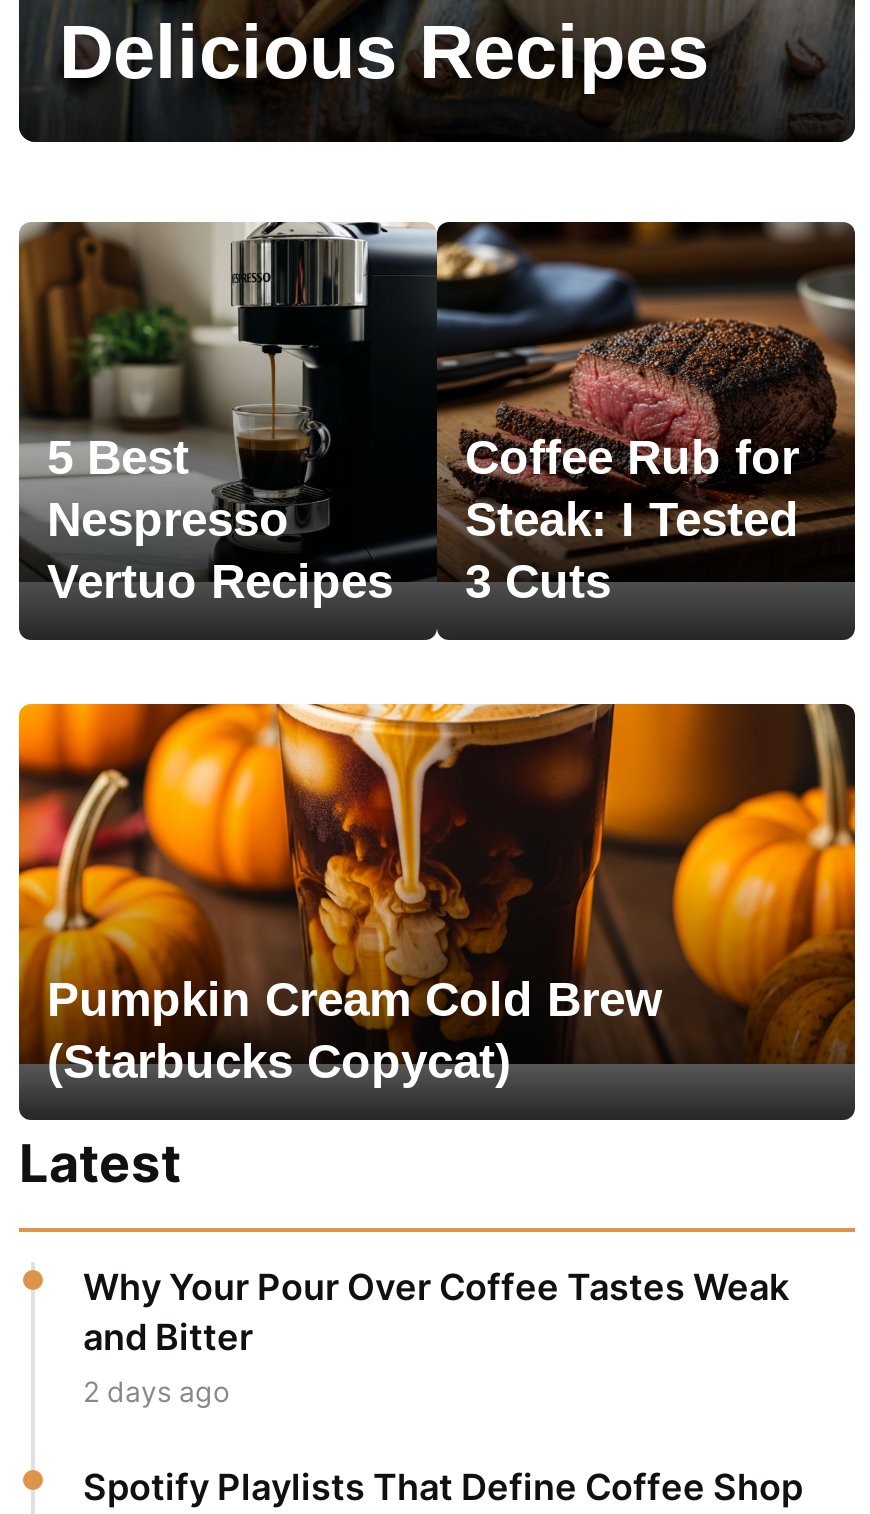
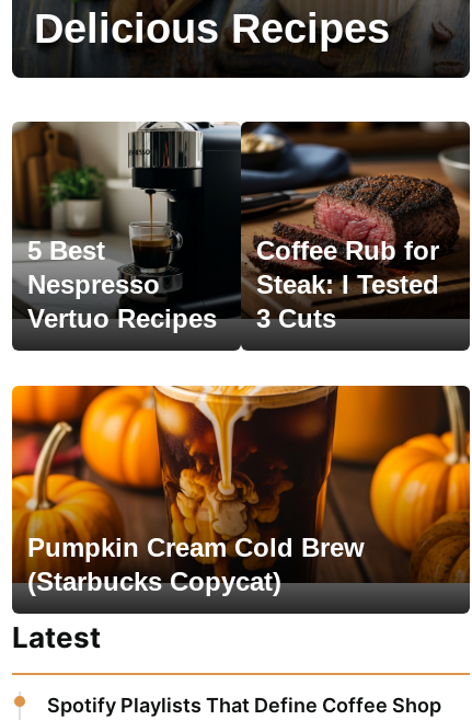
[83,1266,789,1408] Why Your Pour Over Coffee Tastes Weak | and Bitter | 2 days ago -> none

